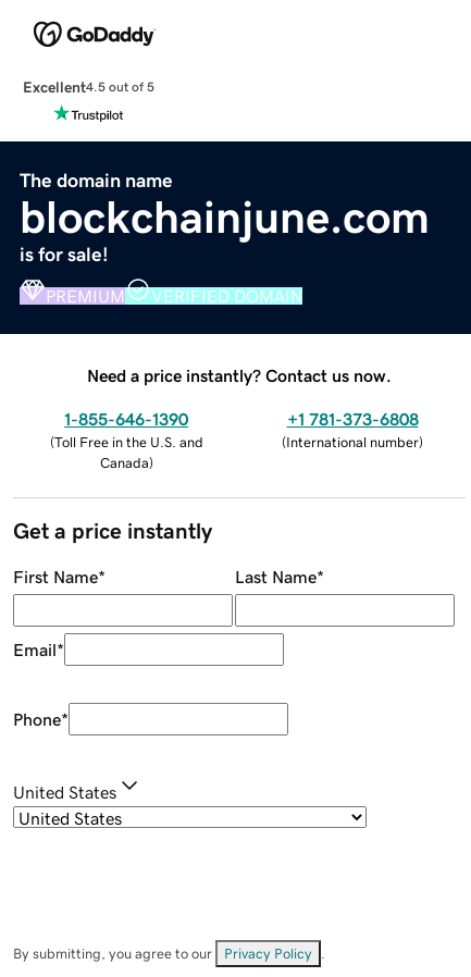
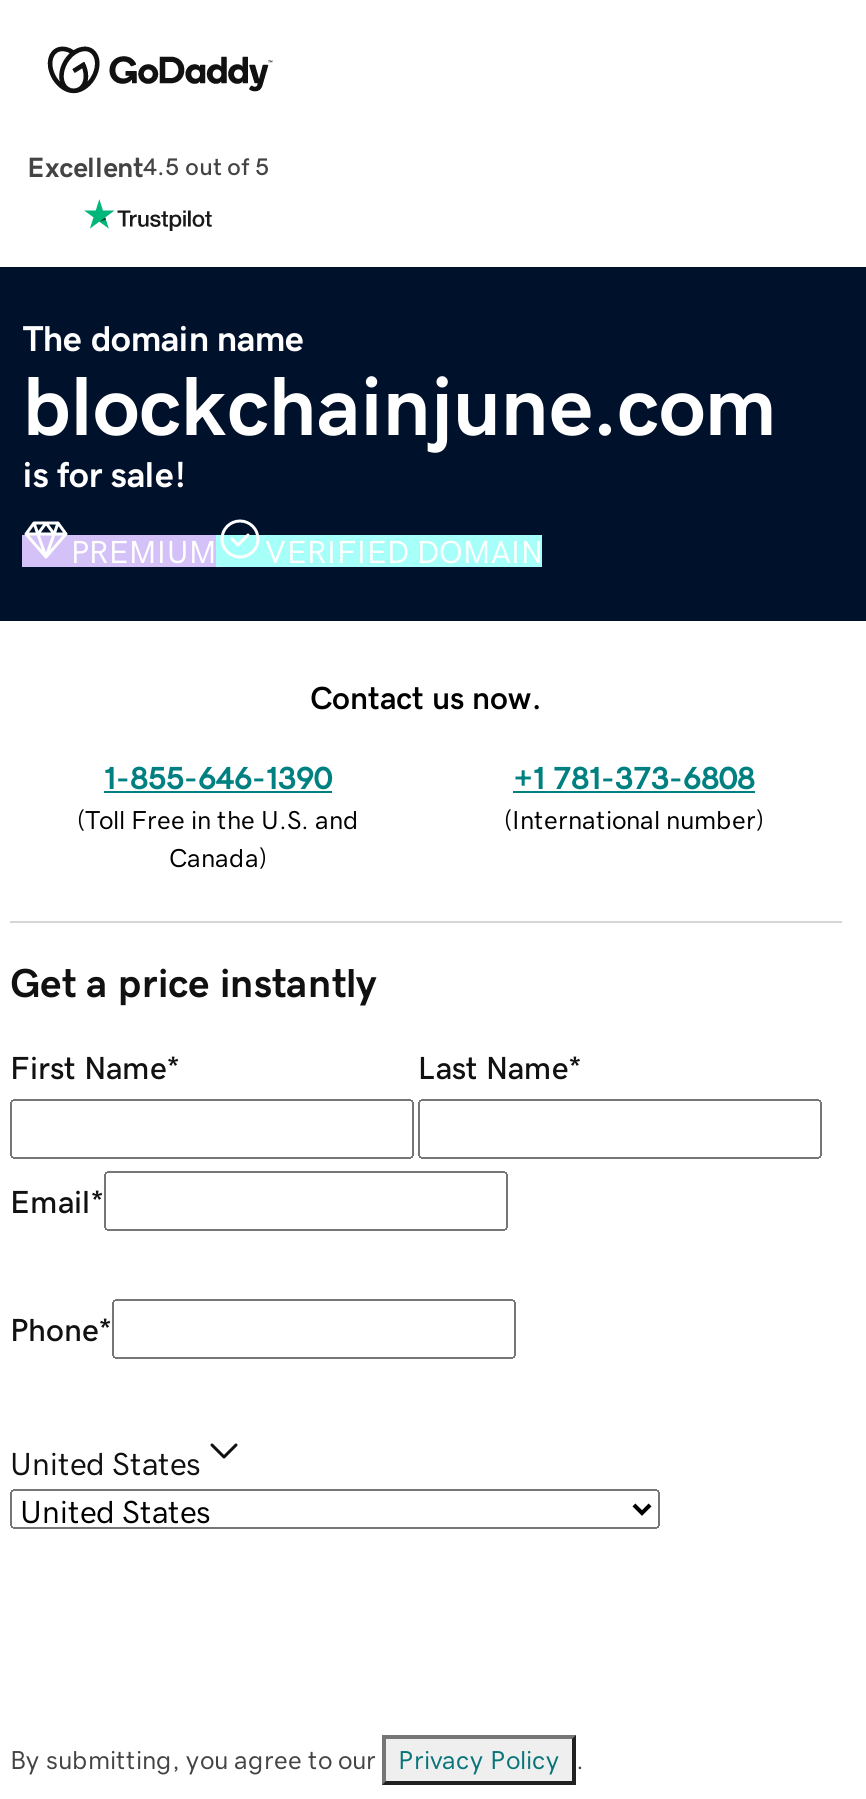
[87,366,392,384] Need a price instantly? Contact us now. -> [310,680,542,712] Contact us now.

